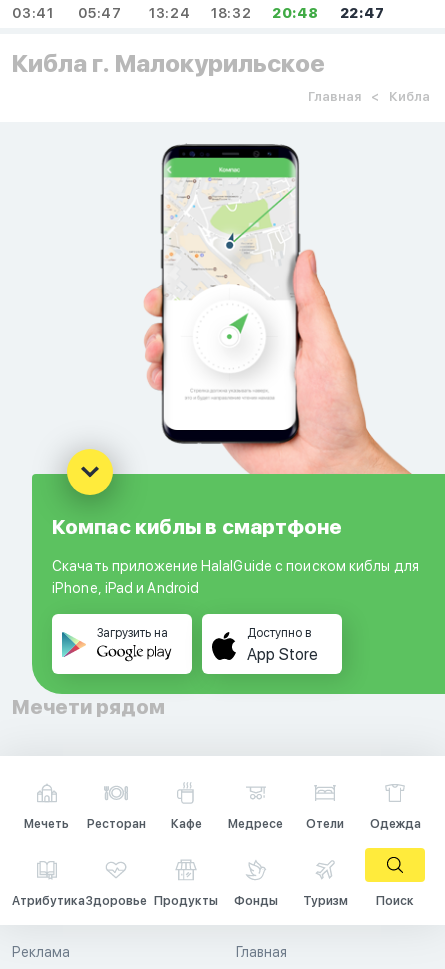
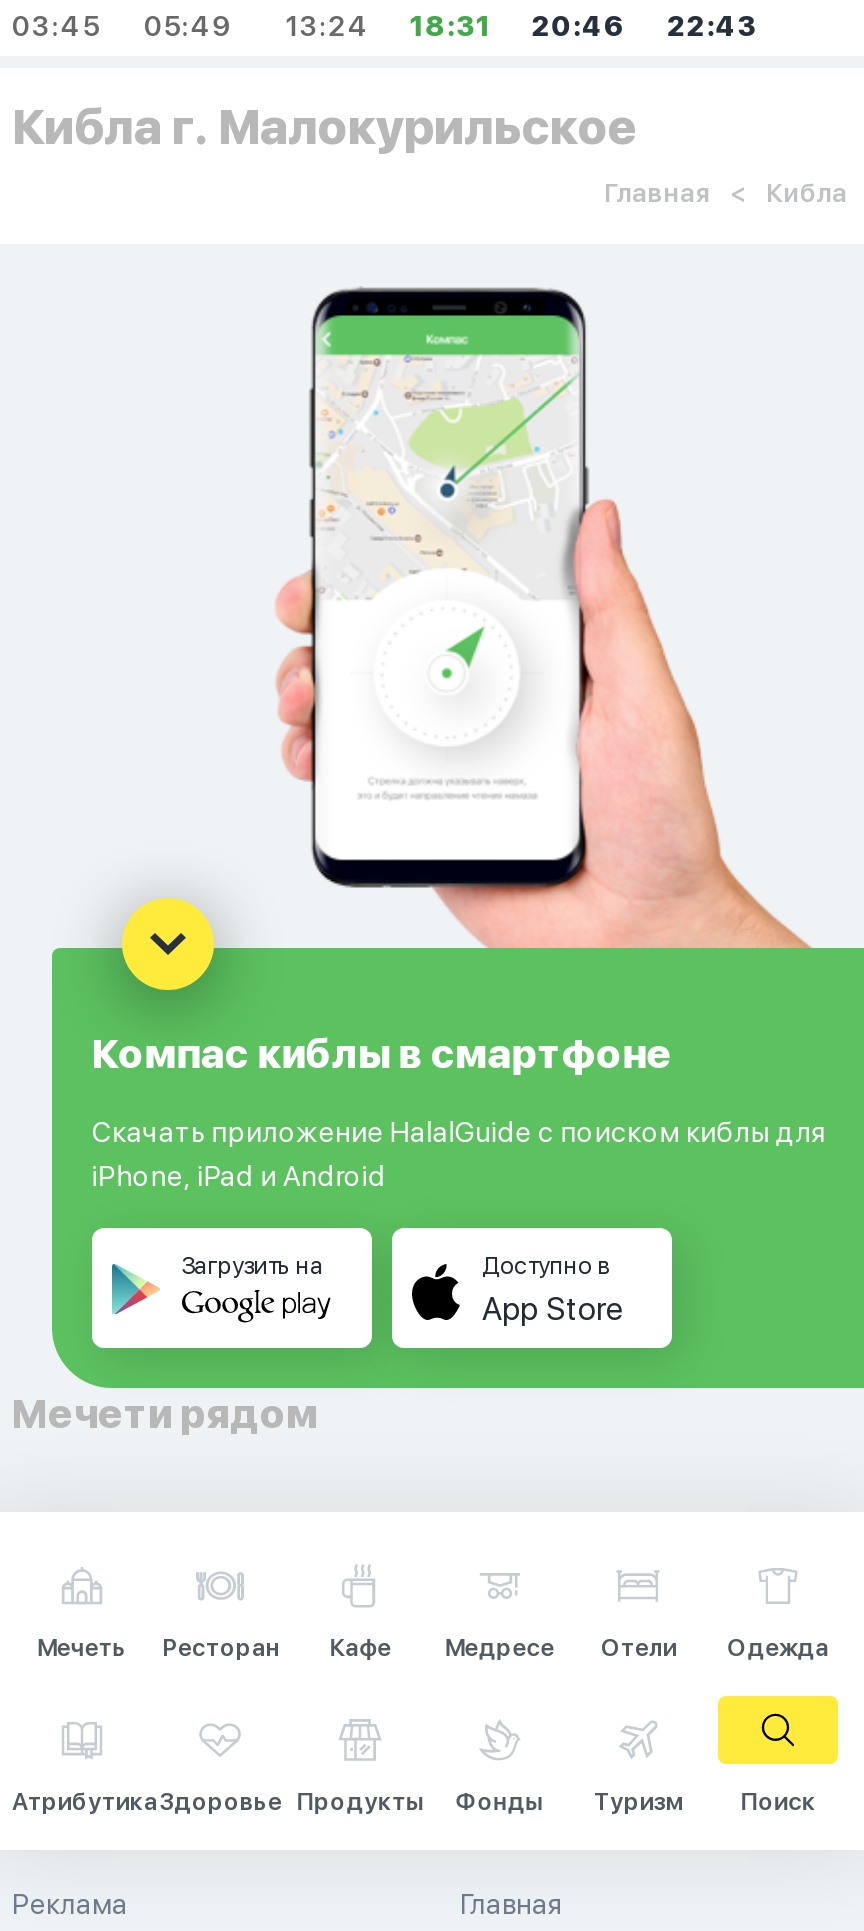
[12,5,54,21] 03:41 -> [12,10,100,42] 03:45
[78,5,122,21] 05:47 -> [144,10,232,42] 05:49
[211,5,252,21] 18:32 -> [410,10,492,42] 18:31
[272,5,319,21] 20:48 -> [532,10,626,42] 20:46
[340,5,385,21] 22:47 -> [667,10,757,42] 22:43

